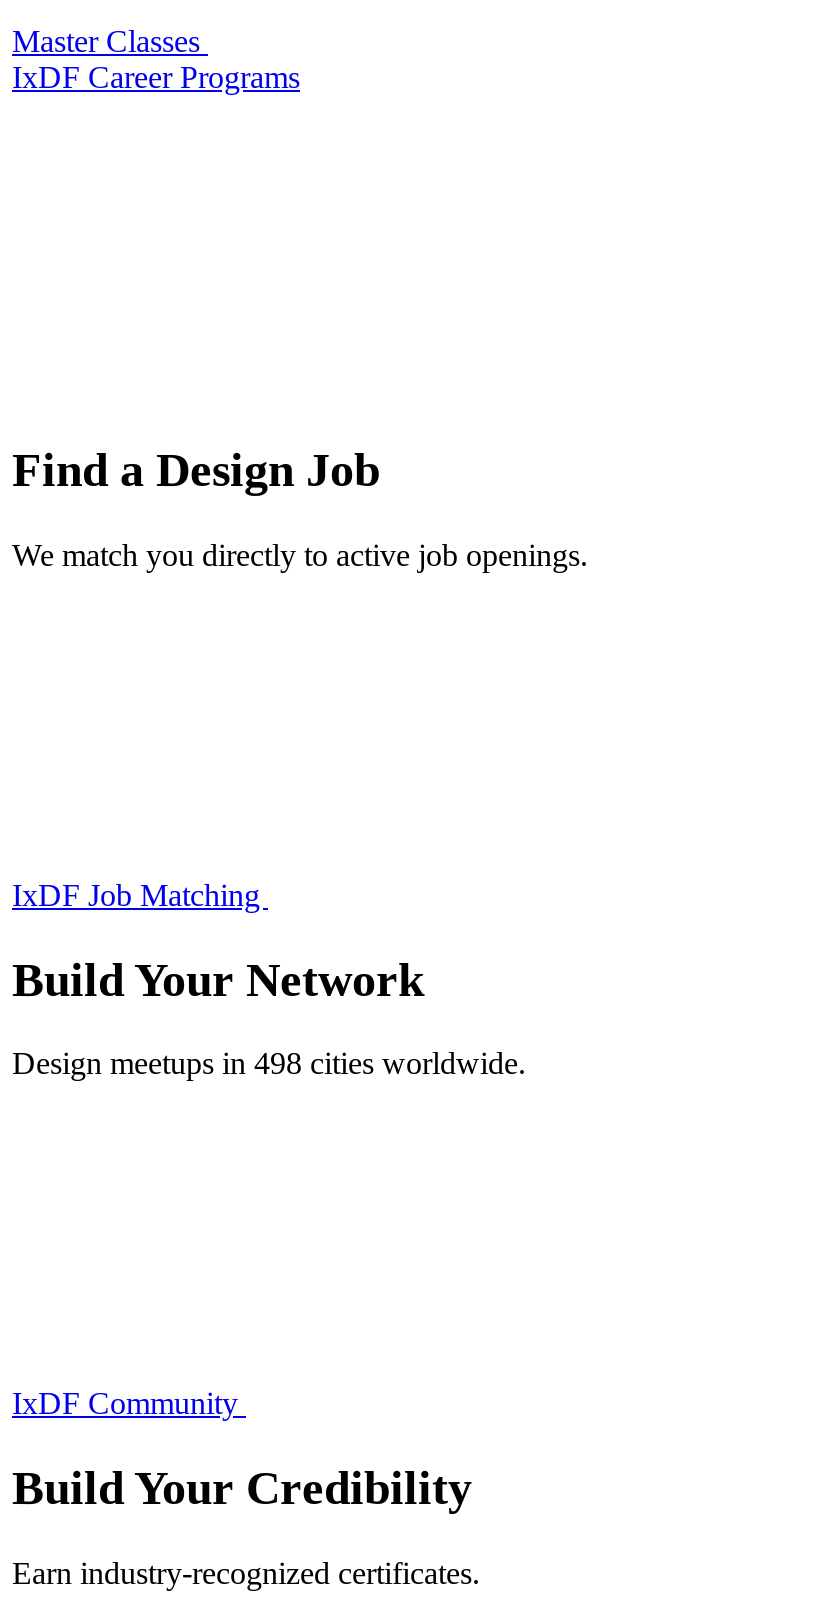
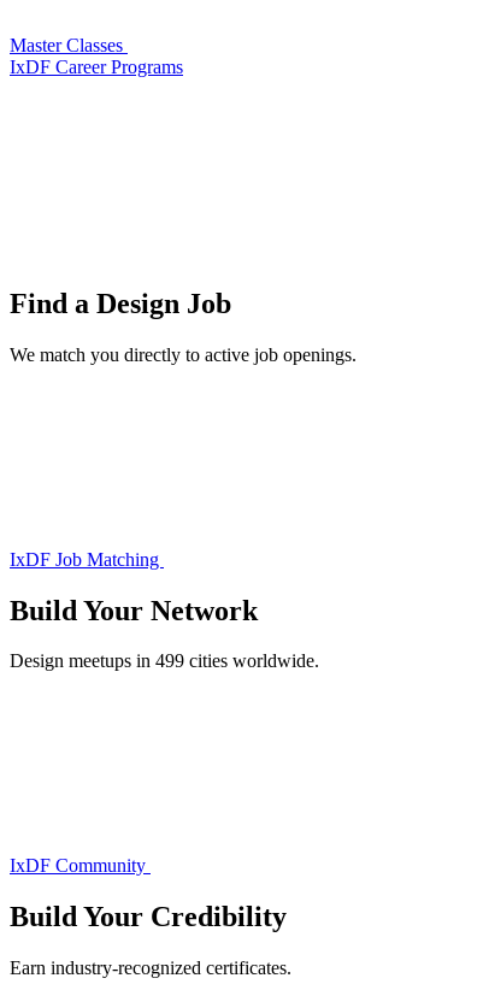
[12,1047,526,1081] Design meetups in 498 cities worldwide. -> [10,651,319,671] Design meetups in 499 cities worldwide.

